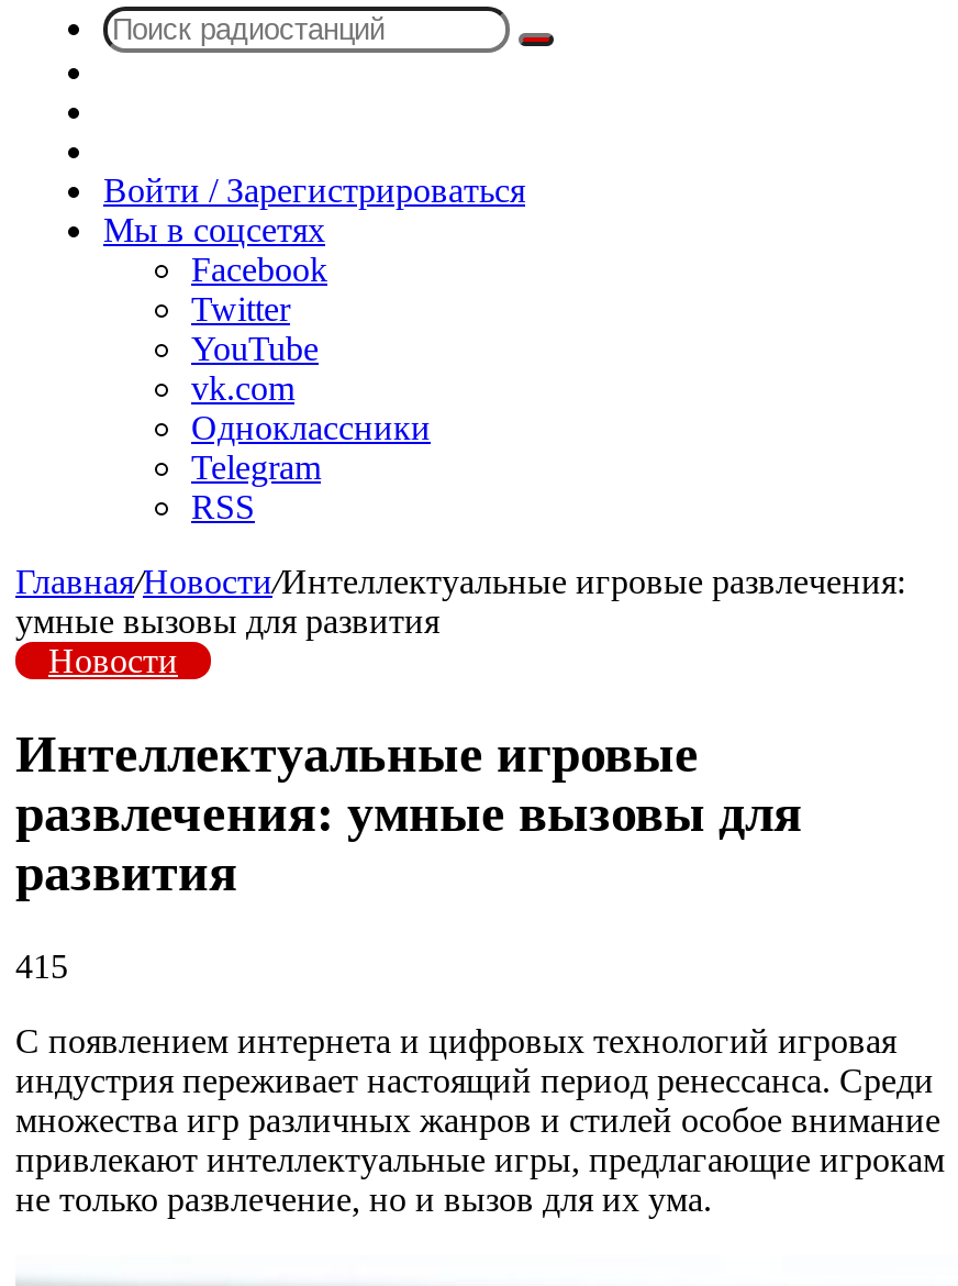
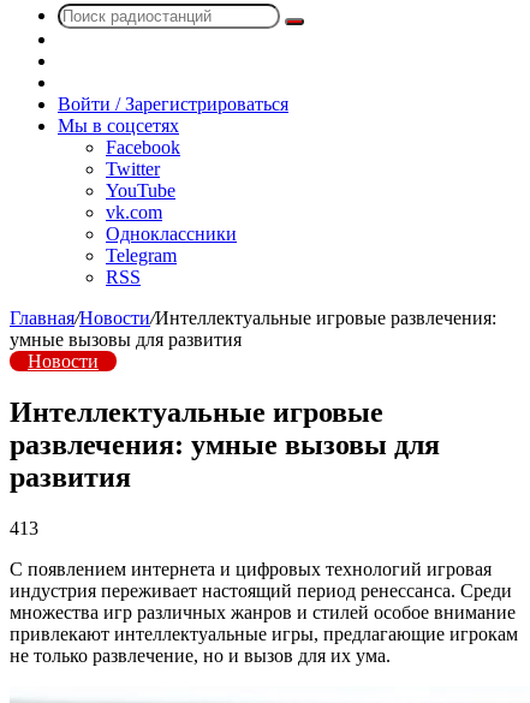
[15,947,68,984] 415 -> [10,518,38,538] 413

